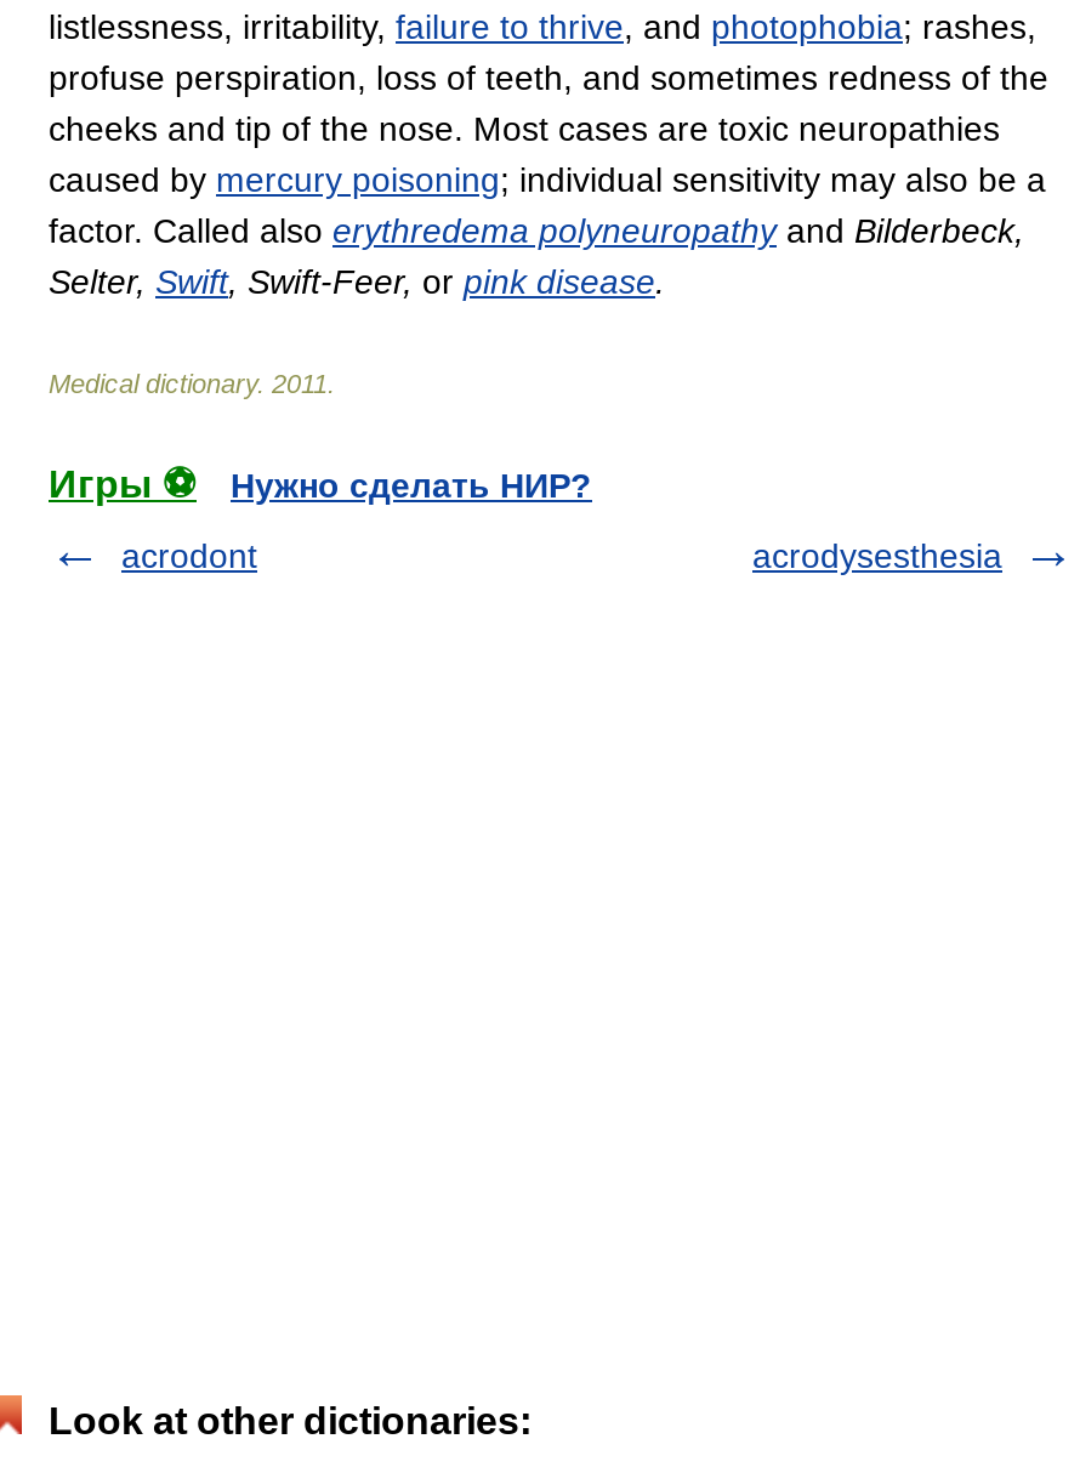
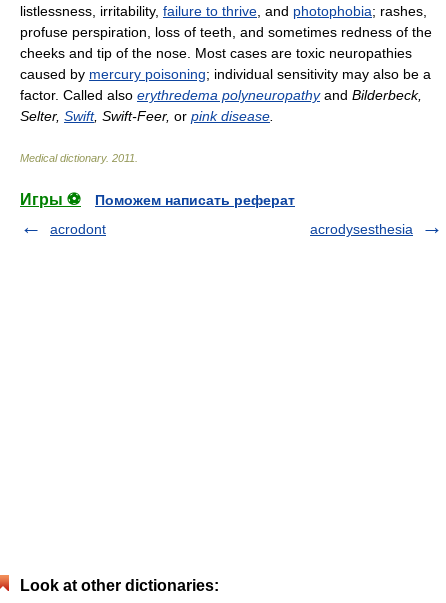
[231,466,592,505] Нужно сделать НИР? -> [95,192,295,208] Поможем написать реферат

